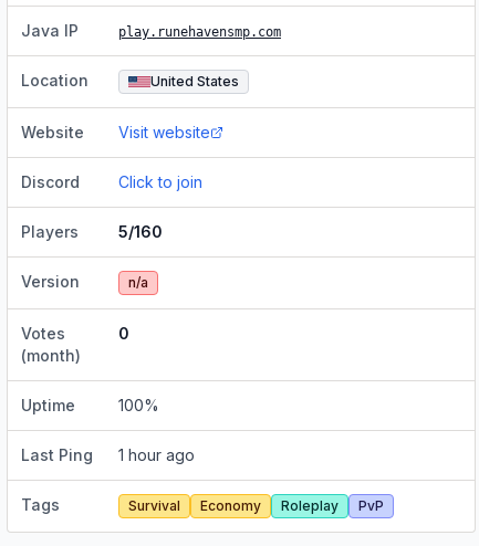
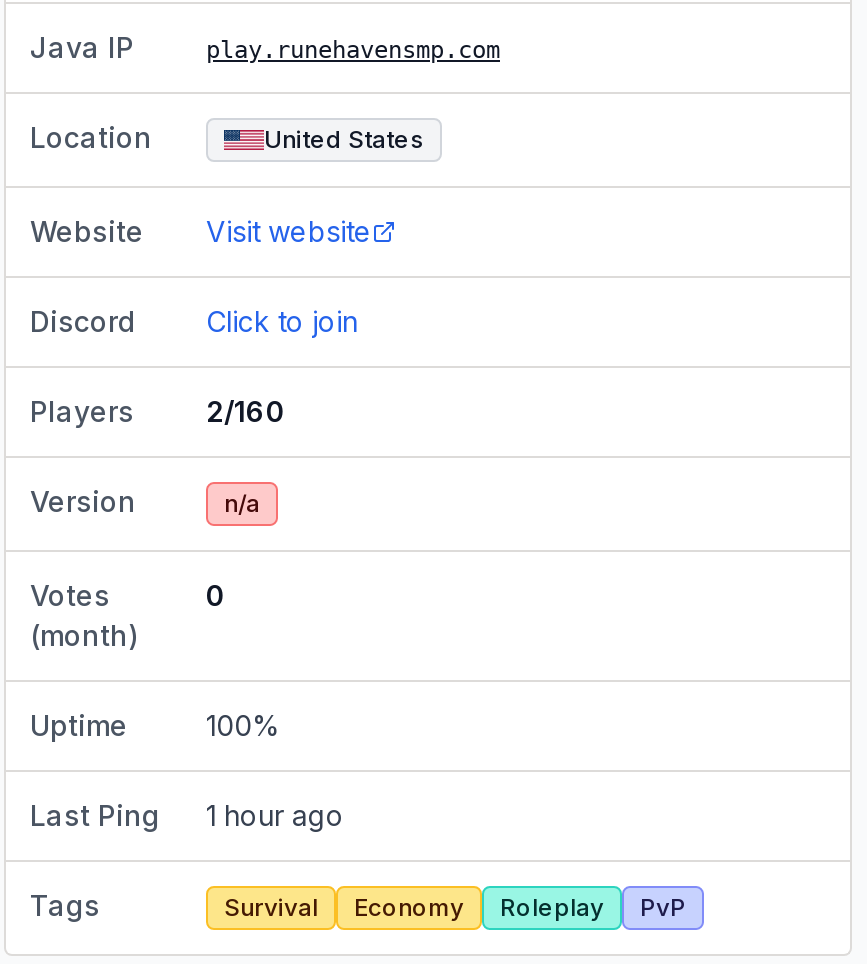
[118,222,163,241] 5/160 -> [206,394,286,428] 2/160

